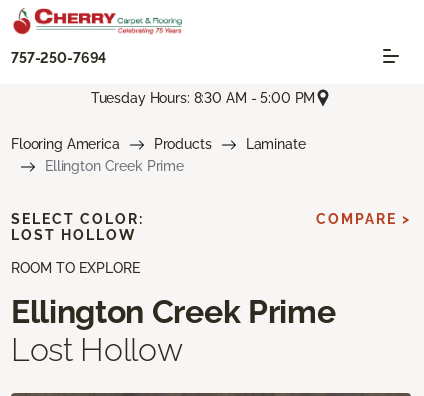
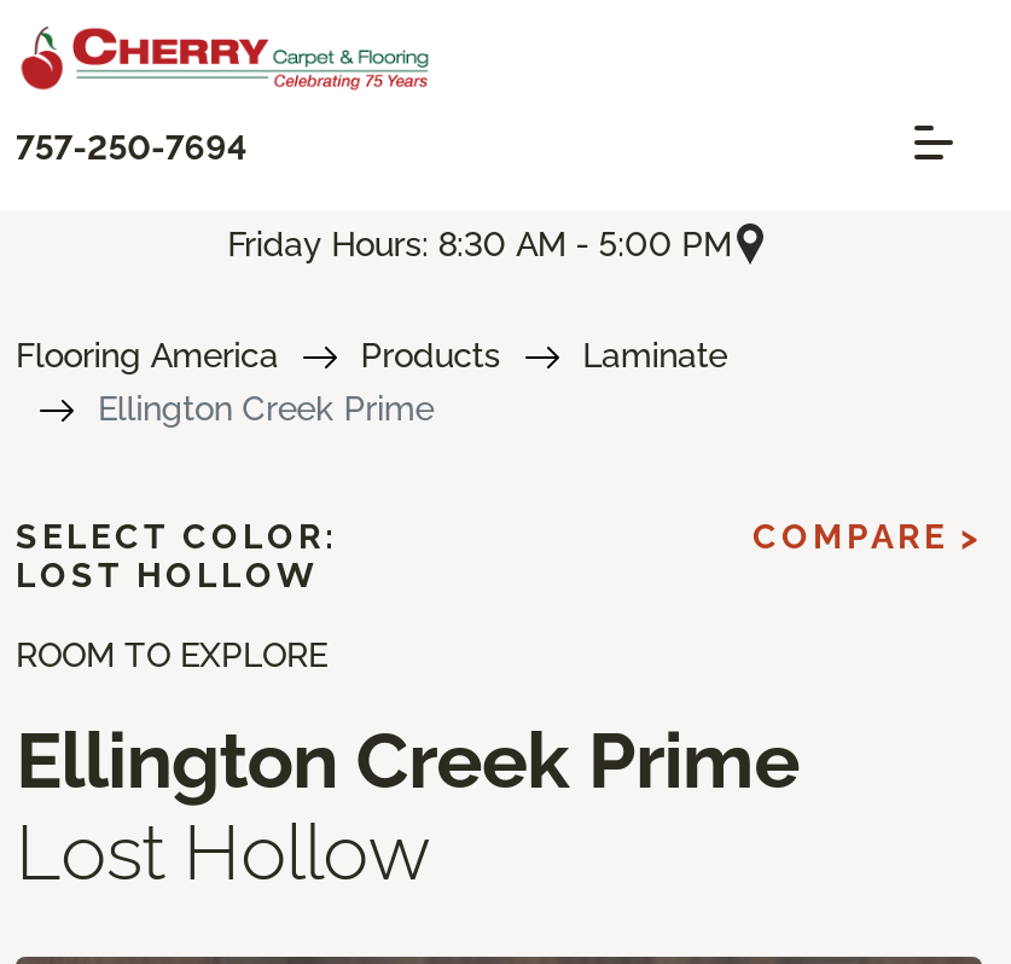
[91,90,315,106] Tuesday Hours: 8:30 AM - 5:00 PM -> [228,224,731,263] Friday Hours: 8:30 AM - 5:00 PM

